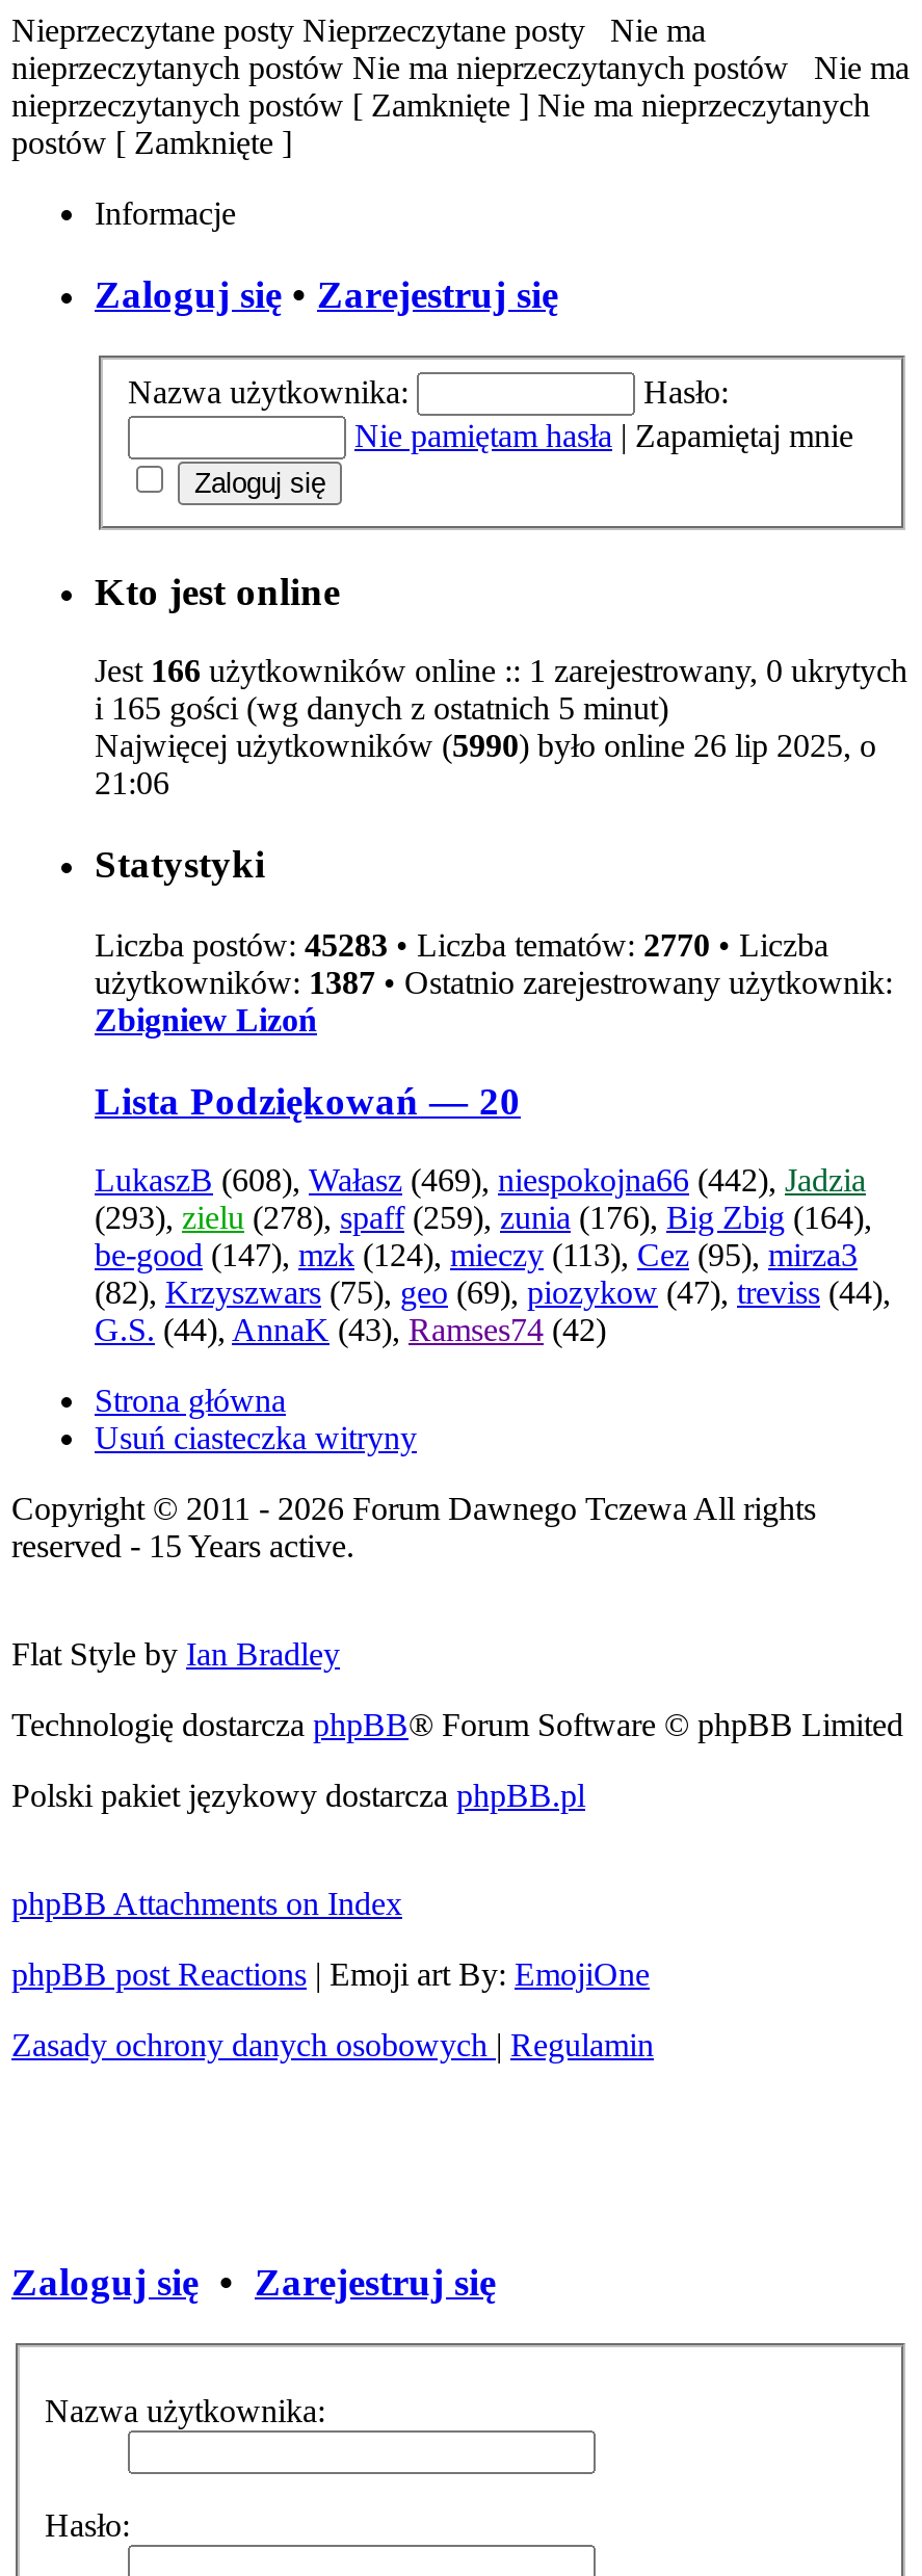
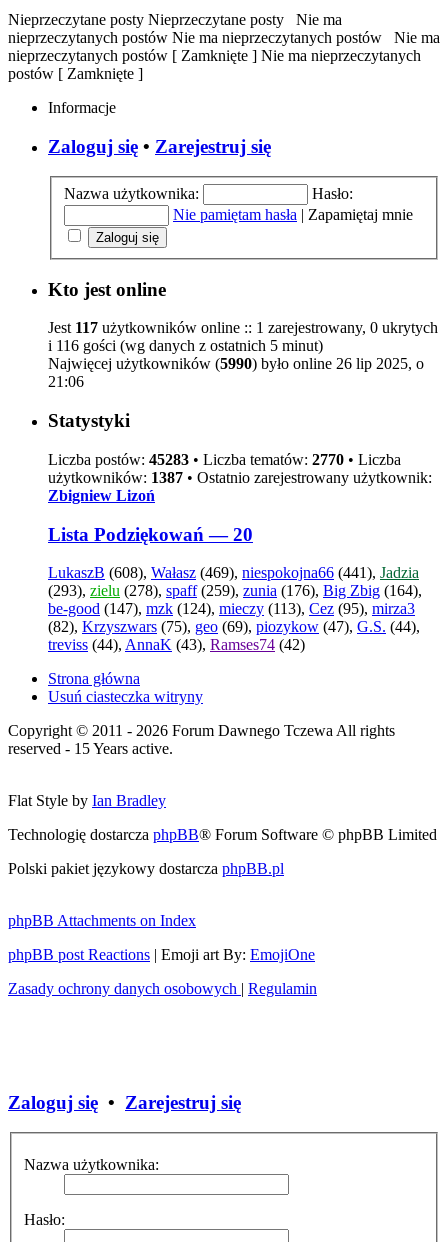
[95,654,907,689] Jest 166 użytkowników online :: 1 zarejestrowany, 0 ukrytych -> [48,319,438,336] Jest 117 użytkowników online :: 1 zarejestrowany, 0 ukrytych
[95,691,668,726] i 165 gości (wg danych z ostatnich 5 minut) -> [48,337,323,354] i 116 gości (wg danych z ostatnich 5 minut)
[95,1163,866,1198] LukaszB (608), Wałasz (469), niespokojna66 (442), Jadzia -> [48,564,419,581] LukaszB (608), Wałasz (469), niespokojna66 (441), Jadzia
[95,1275,891,1310] (82), Krzyszwars (75), geo (69), piozykow (47), treviss (44), -> [48,618,420,635] (82), Krzyszwars (75), geo (69), piozykow (47), G.S. (44),
[95,1313,606,1348] G.S. (44), AnnaK (43), Ramses74 (42) -> [48,636,305,653] treviss (44), AnnaK (43), Ramses74 (42)

